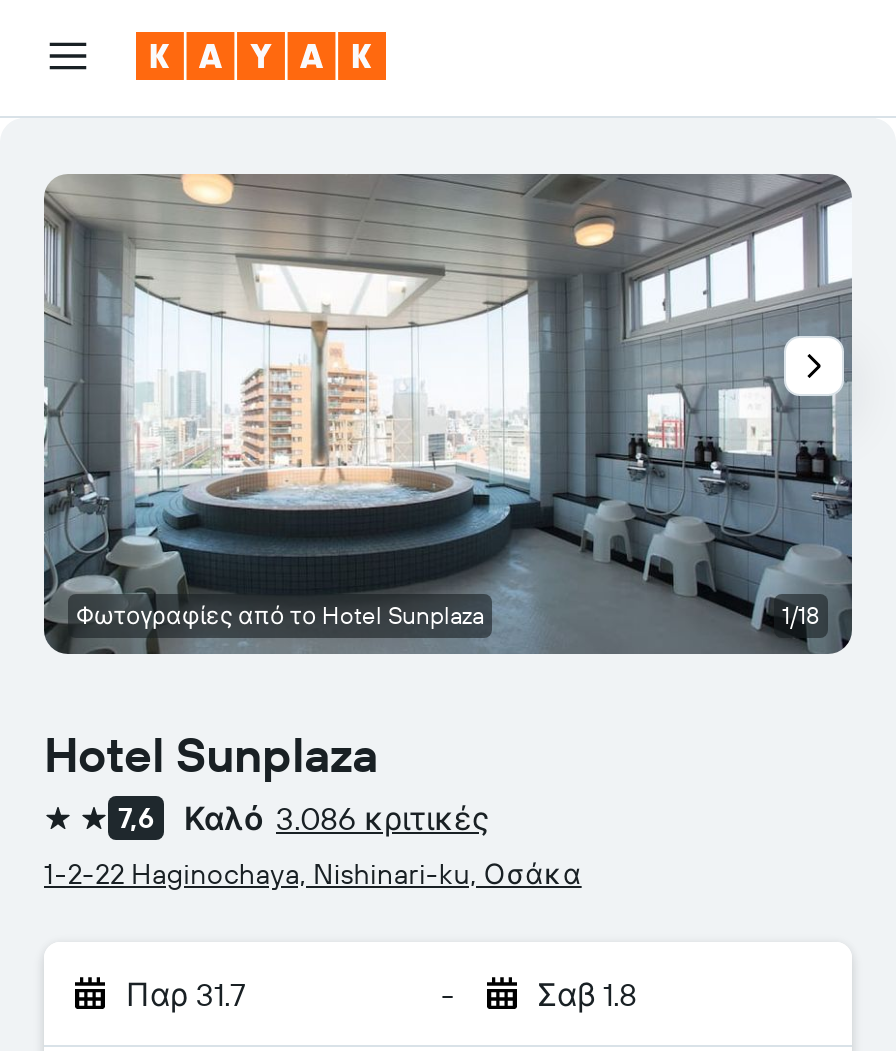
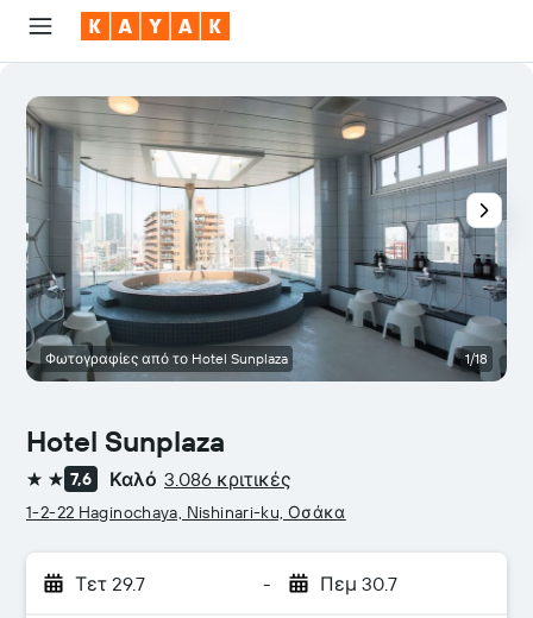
[126,974,246,1014] Παρ 31.7 -> [75,572,145,595] Τετ 29.7
[537,974,637,1014] Σαβ 1.8 -> [319,572,397,595] Πεμ 30.7

